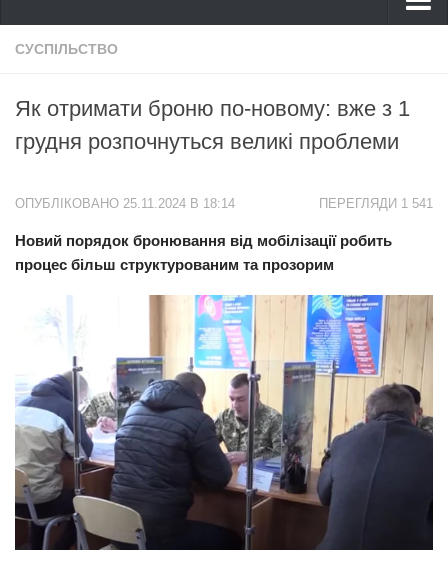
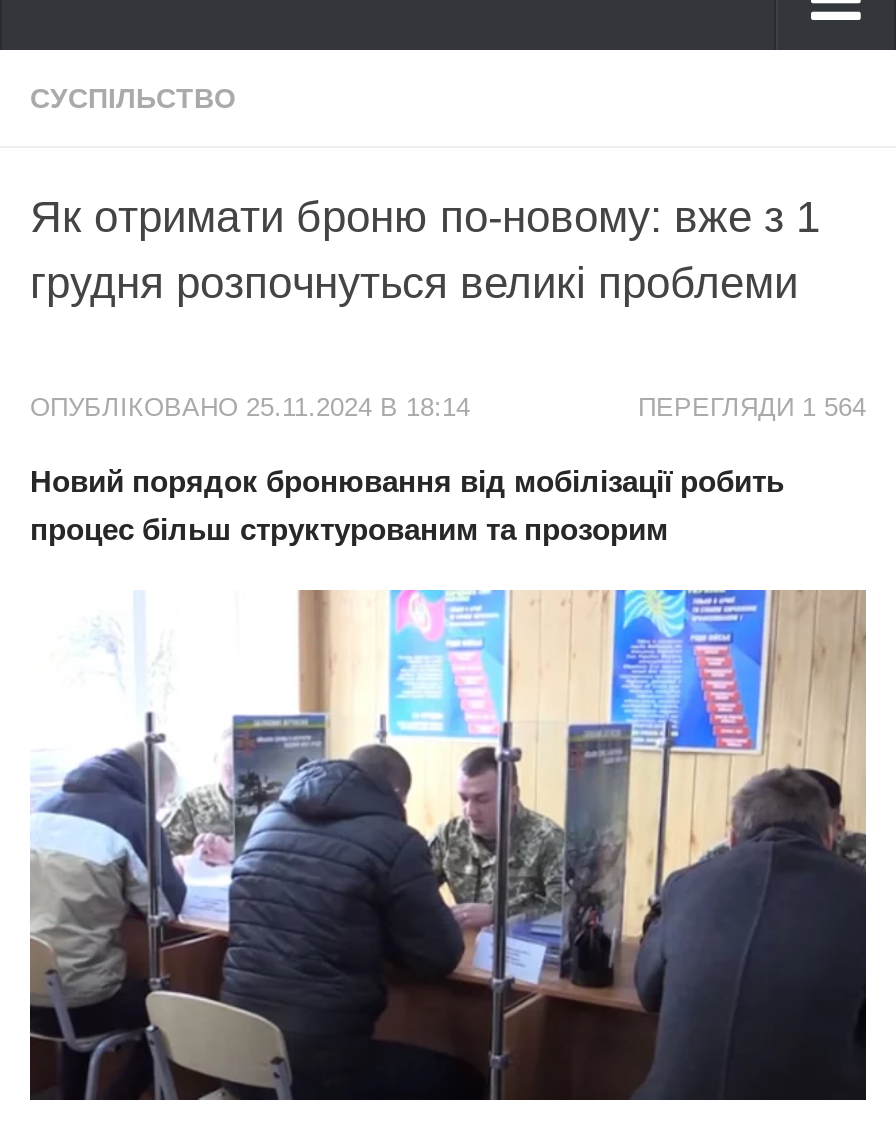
[319,196,433,211] ПЕРЕГЛЯДИ 1 541 -> [638,392,866,422] ПЕРЕГЛЯДИ 1 564

